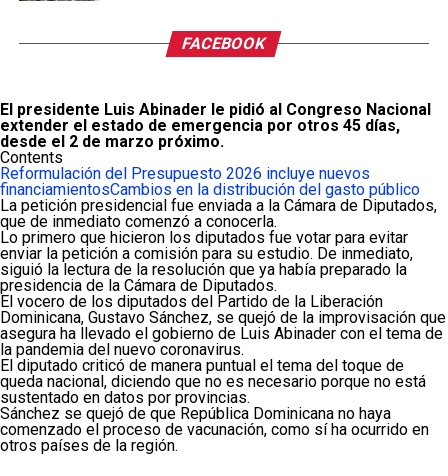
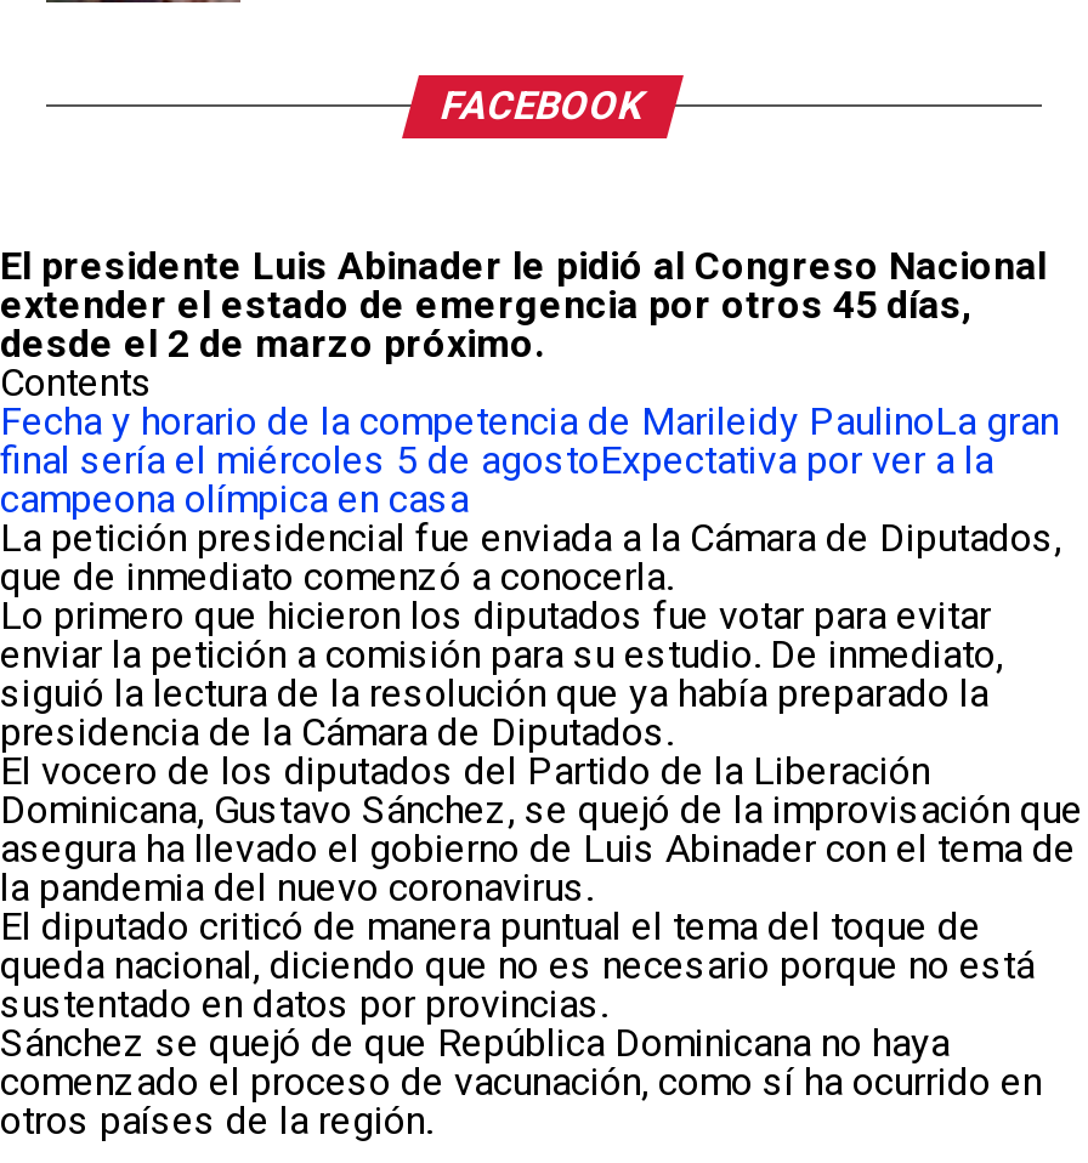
[0,164,420,199] Reformulación del Presupuesto 2026 incluye nuevos | financiamientosCambios en la distribución del gasto público -> [0,399,1059,523] Fecha y horario de la competencia de Marileidy PaulinoLa gran | final sería el miércoles 5 de agostoExpectativa por ver a la | campeona olímpica en casa

